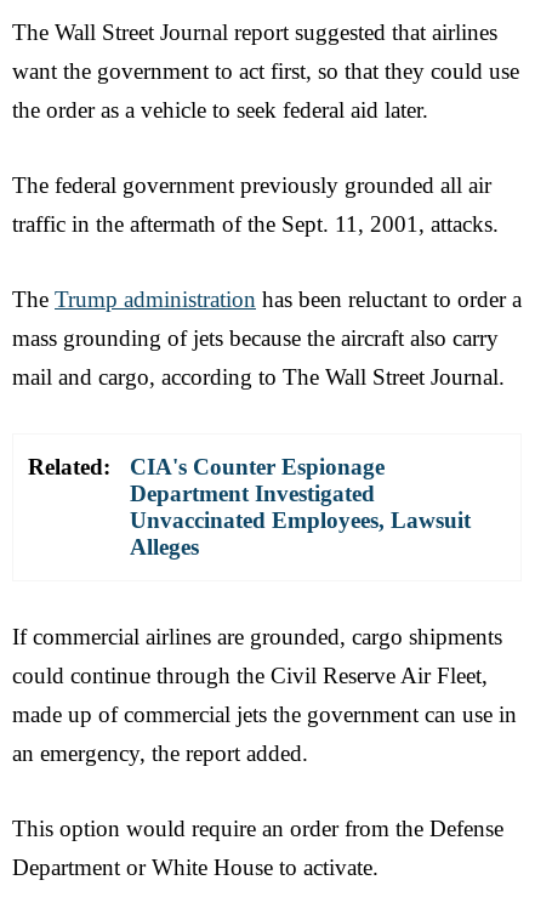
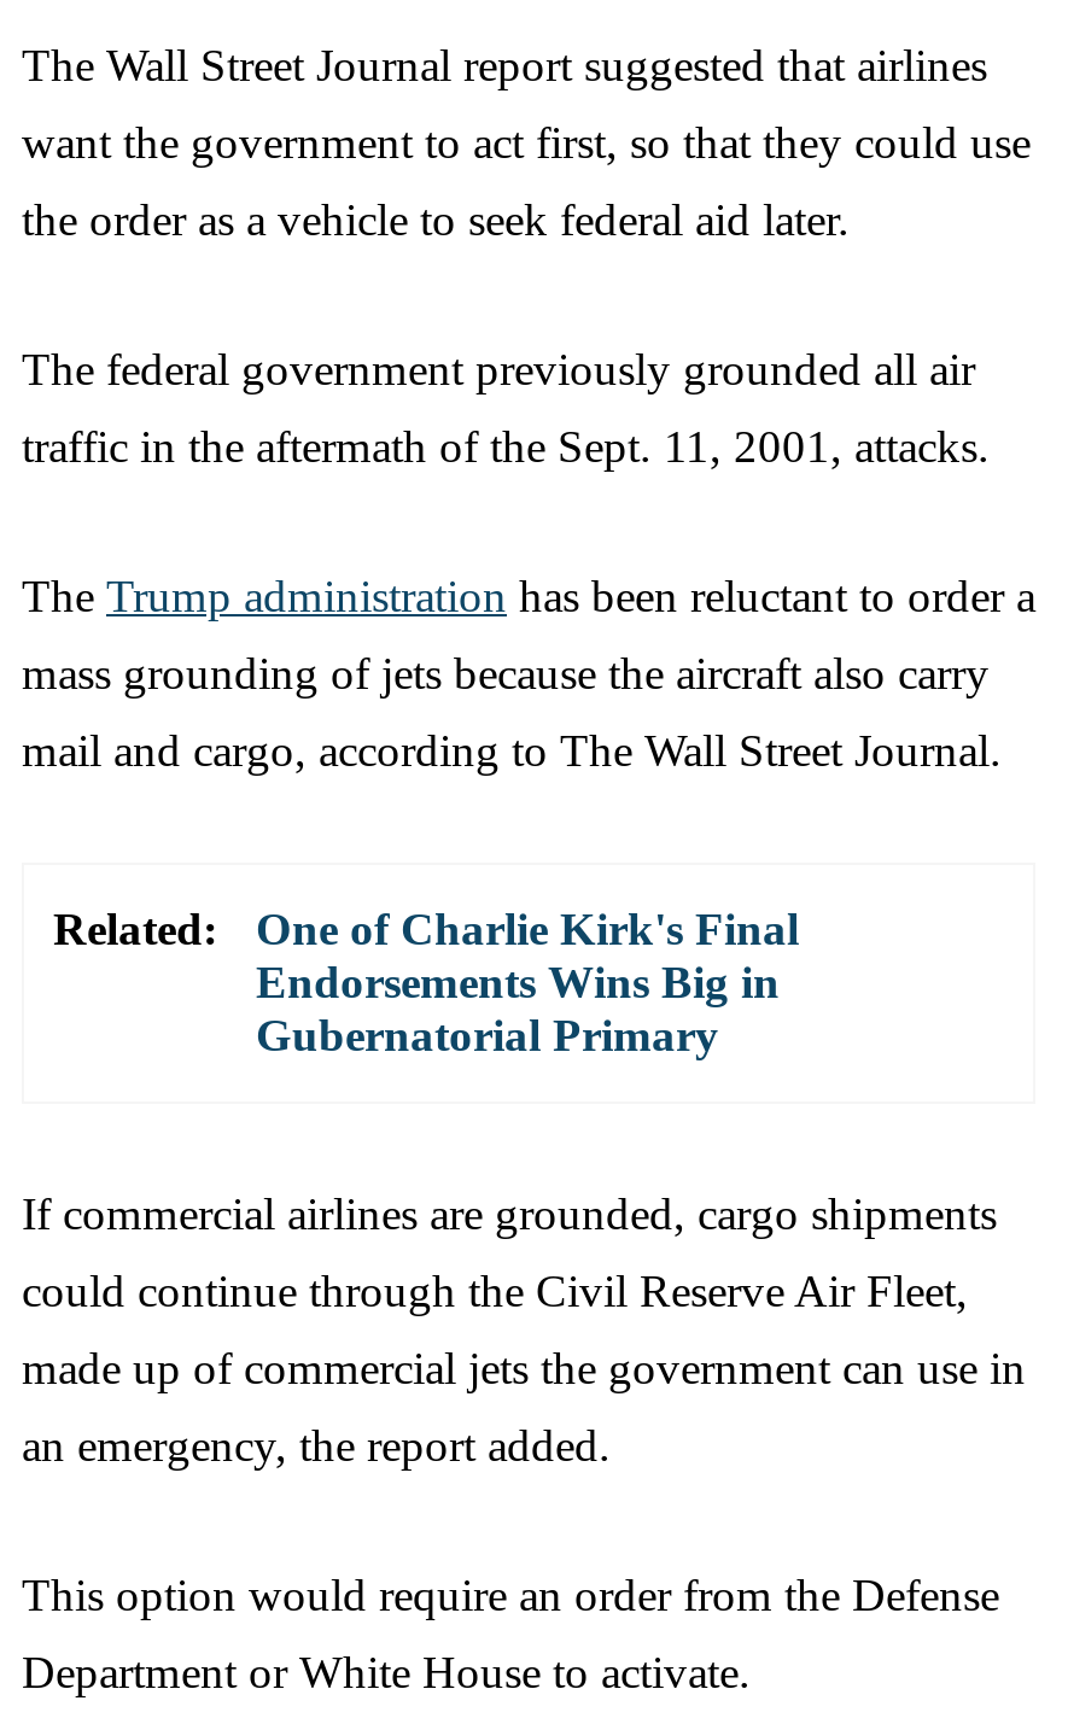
[130,453,471,559] CIA's Counter Espionage | Department Investigated | Unvaccinated Employees, Lawsuit | Alleges -> [256,903,799,1059] One of Charlie Kirk's Final | Endorsements Wins Big in | Gubernatorial Primary

